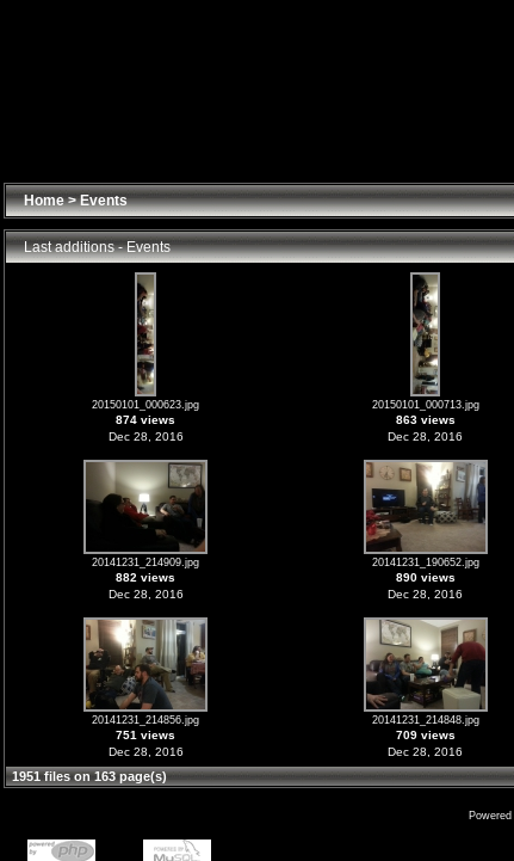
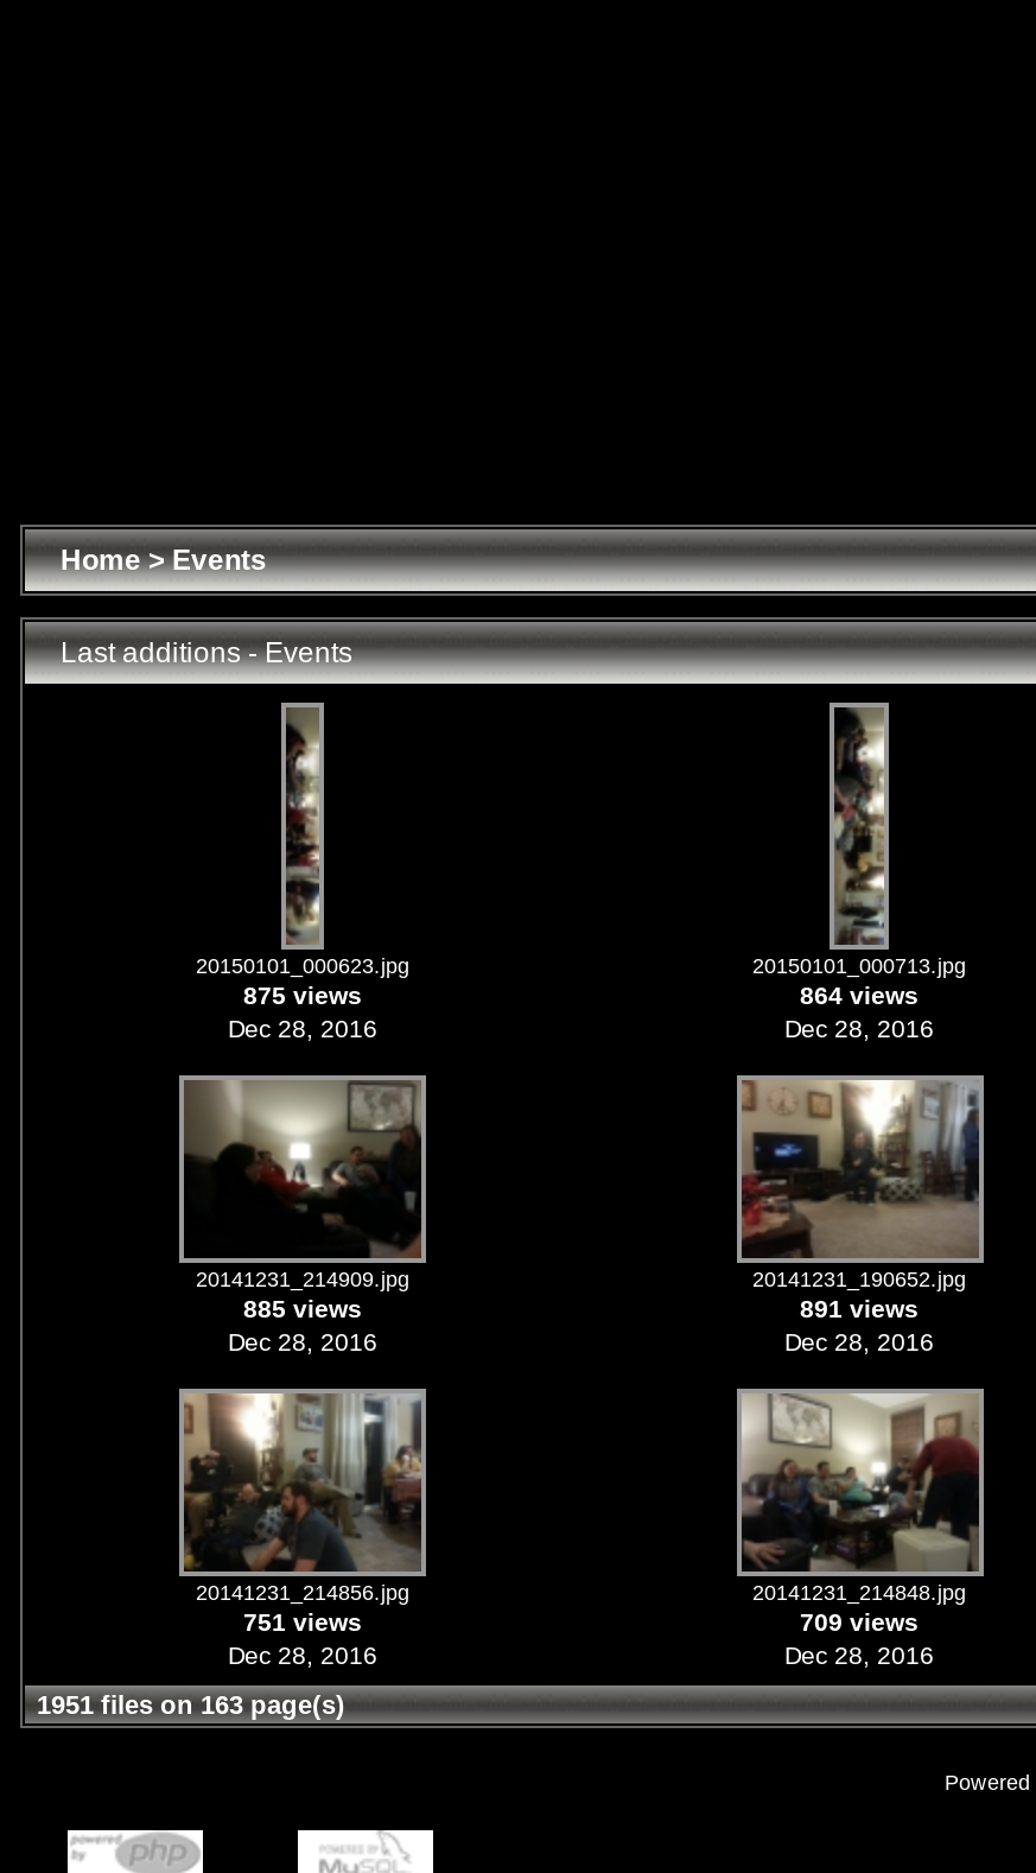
[116,413,175,426] 874 views -> [243,983,362,1009] 875 views
[395,413,455,426] 863 views -> [800,983,919,1009] 864 views
[116,571,175,584] 882 views -> [243,1296,362,1322] 885 views
[395,571,455,584] 890 views -> [800,1296,919,1322] 891 views

